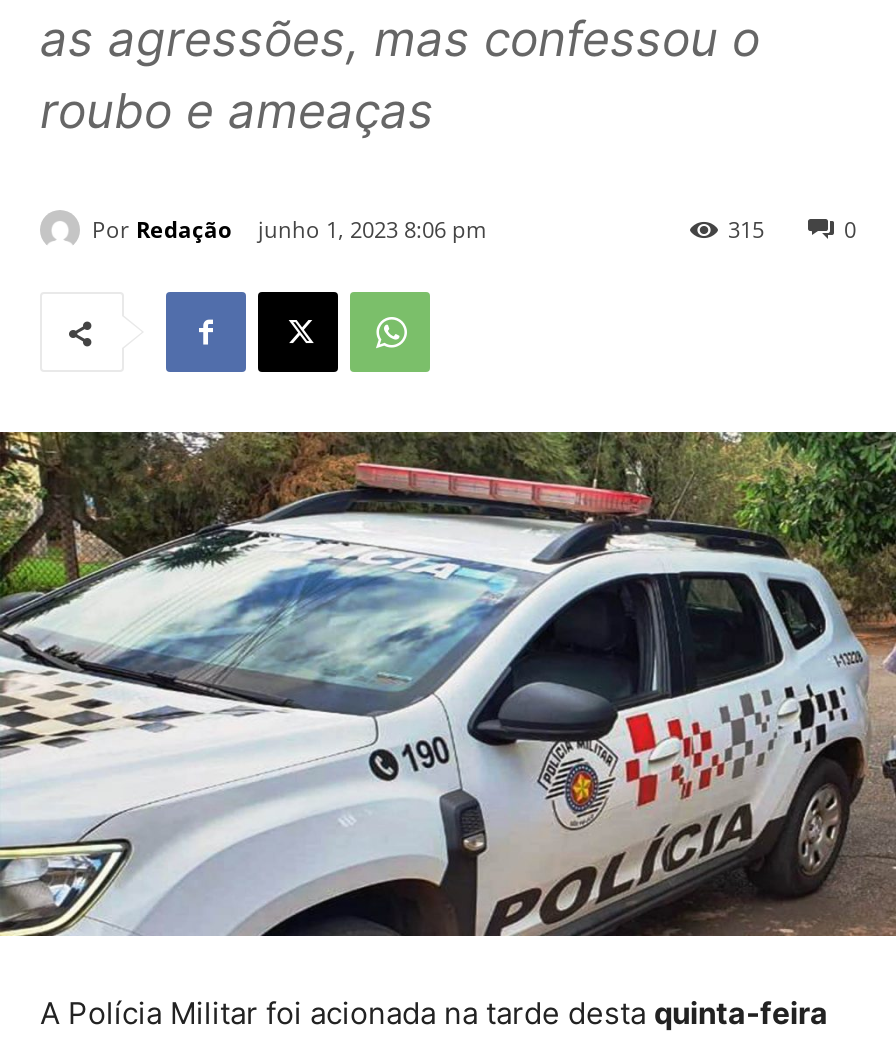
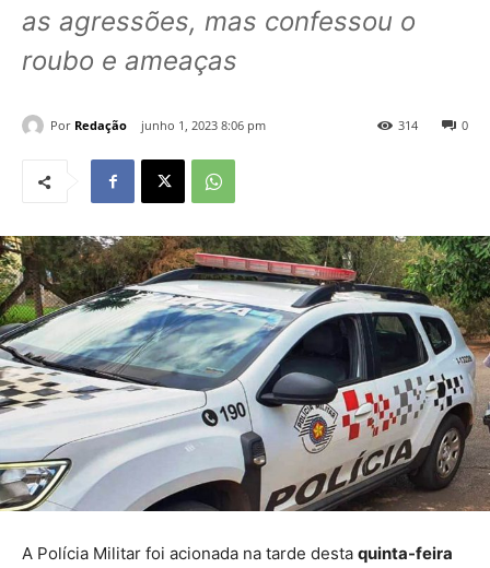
[728,214,764,244] 315 -> [398,117,418,133] 314

